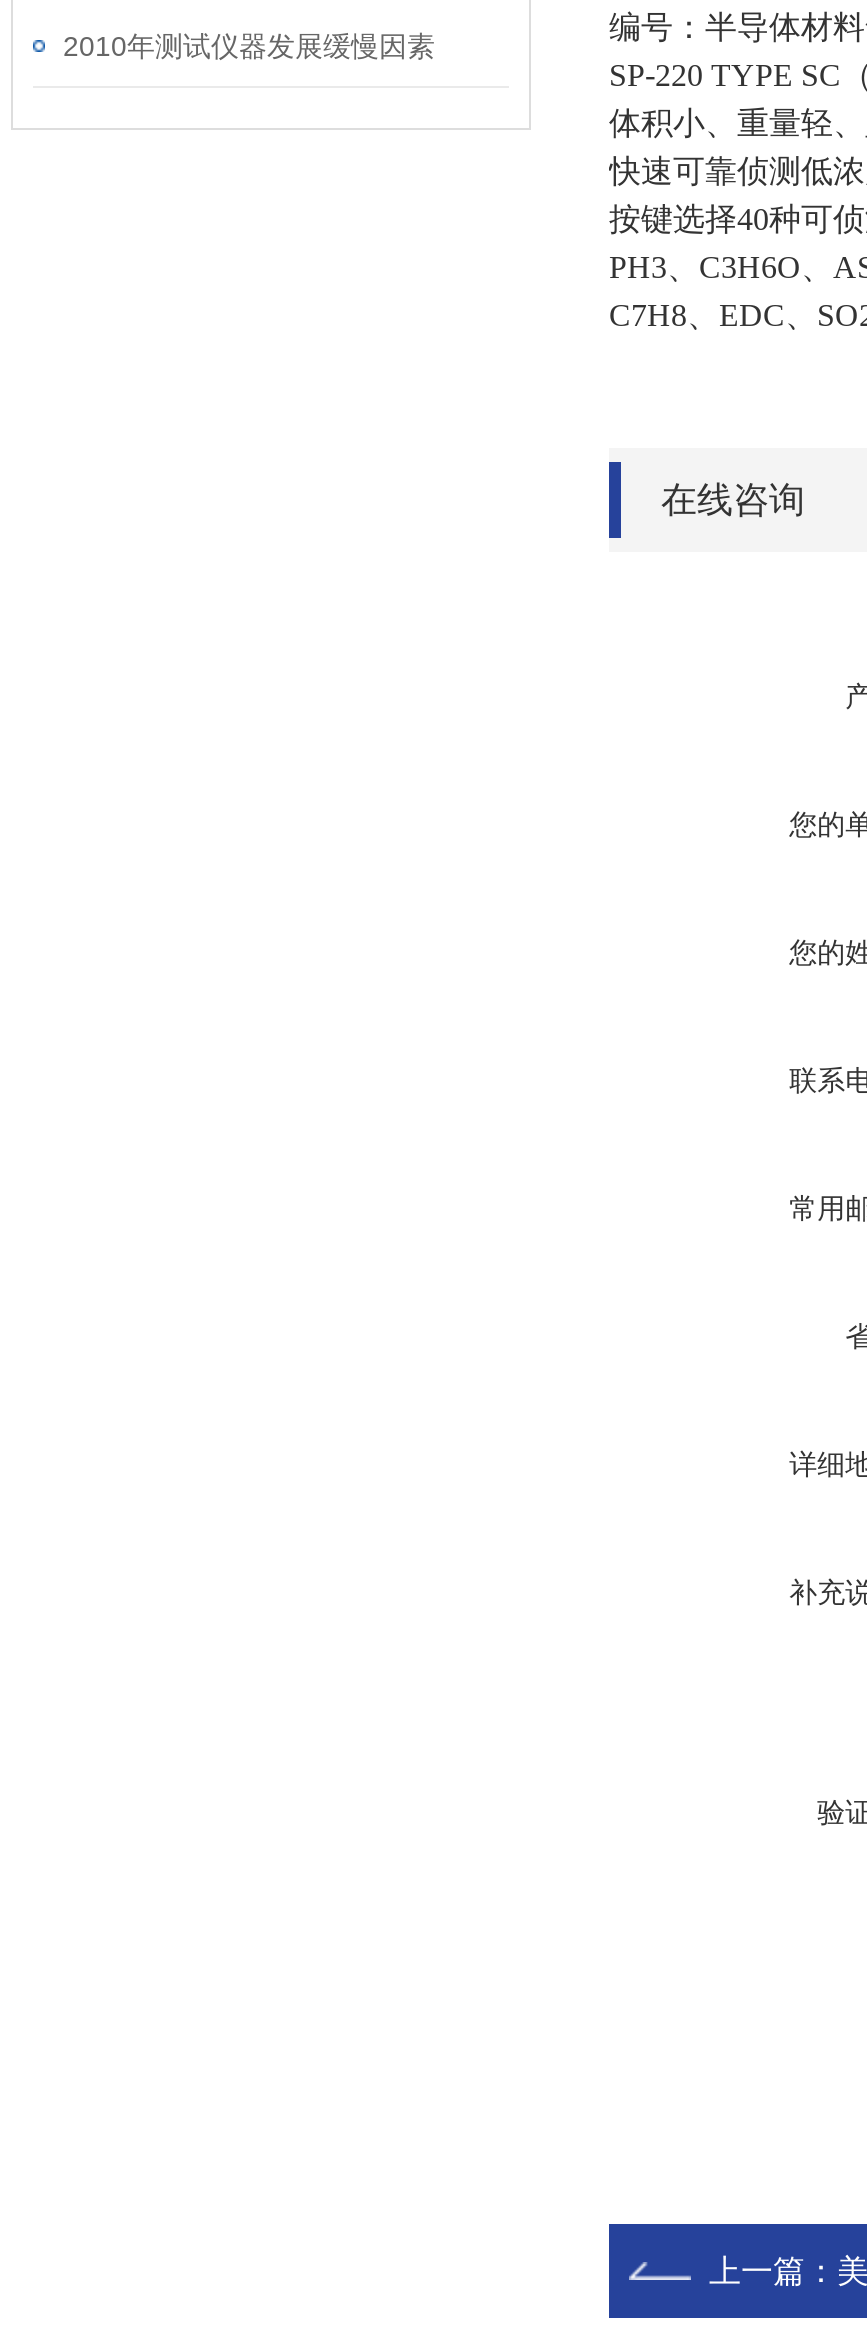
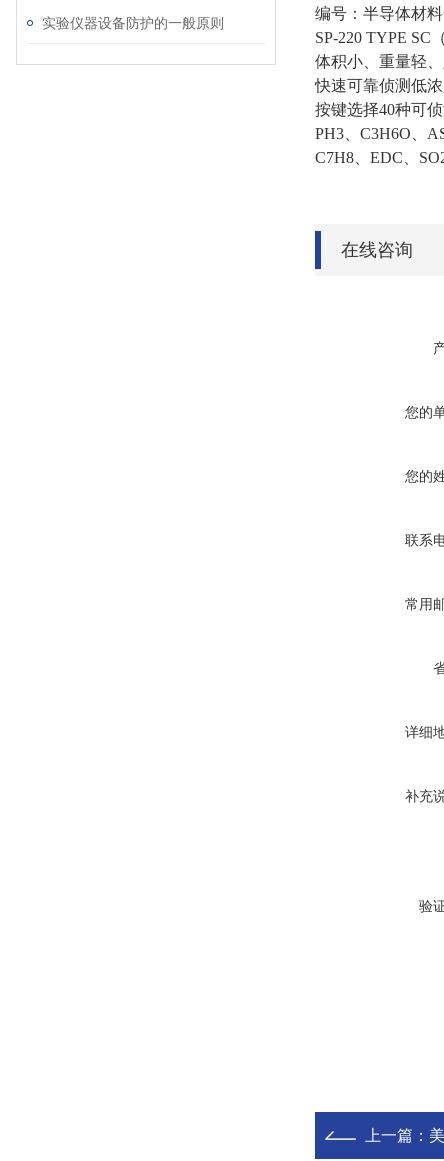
[63,30,435,62] 2010年测试仪器发展缓慢因素 -> [42,15,224,31] 实验仪器设备防护的一般原则

